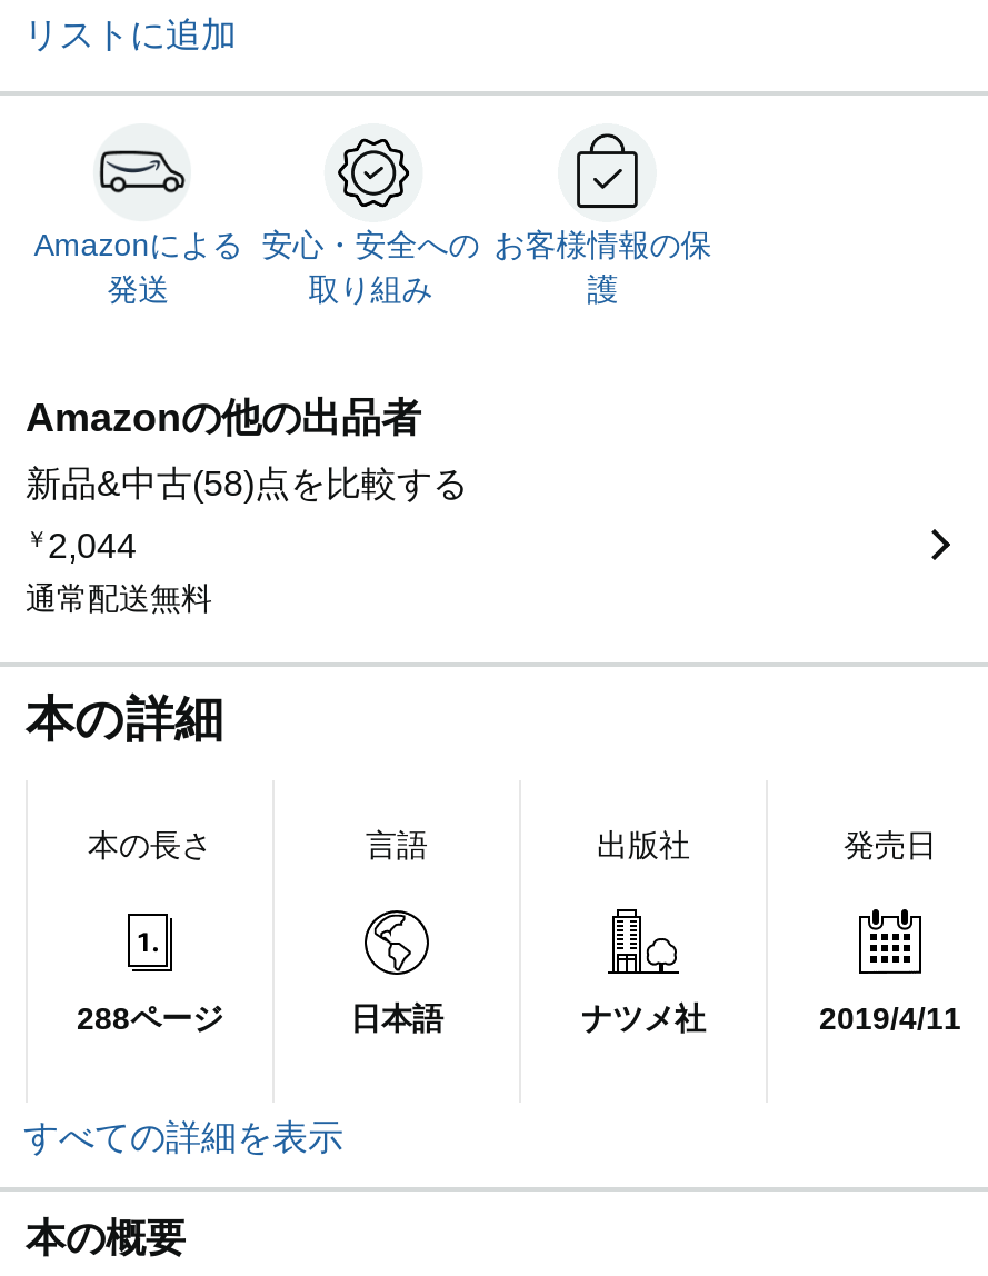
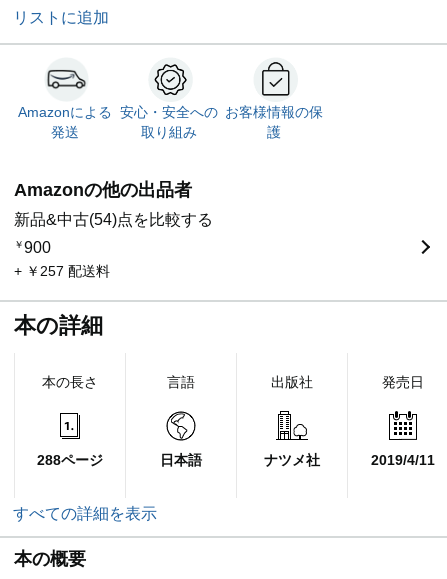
[26,465,468,503] 新品&中古(58)点を比較する -> [14,211,213,228] 新品&中古(54)点を比較する
[26,528,137,565] ￥2,044 -> [14,239,51,256] ￥900
[26,581,212,616] 通常配送無料 -> [14,263,110,279] + ￥257 配送料

